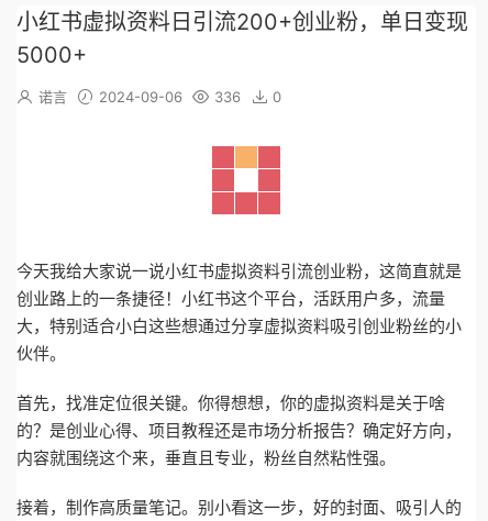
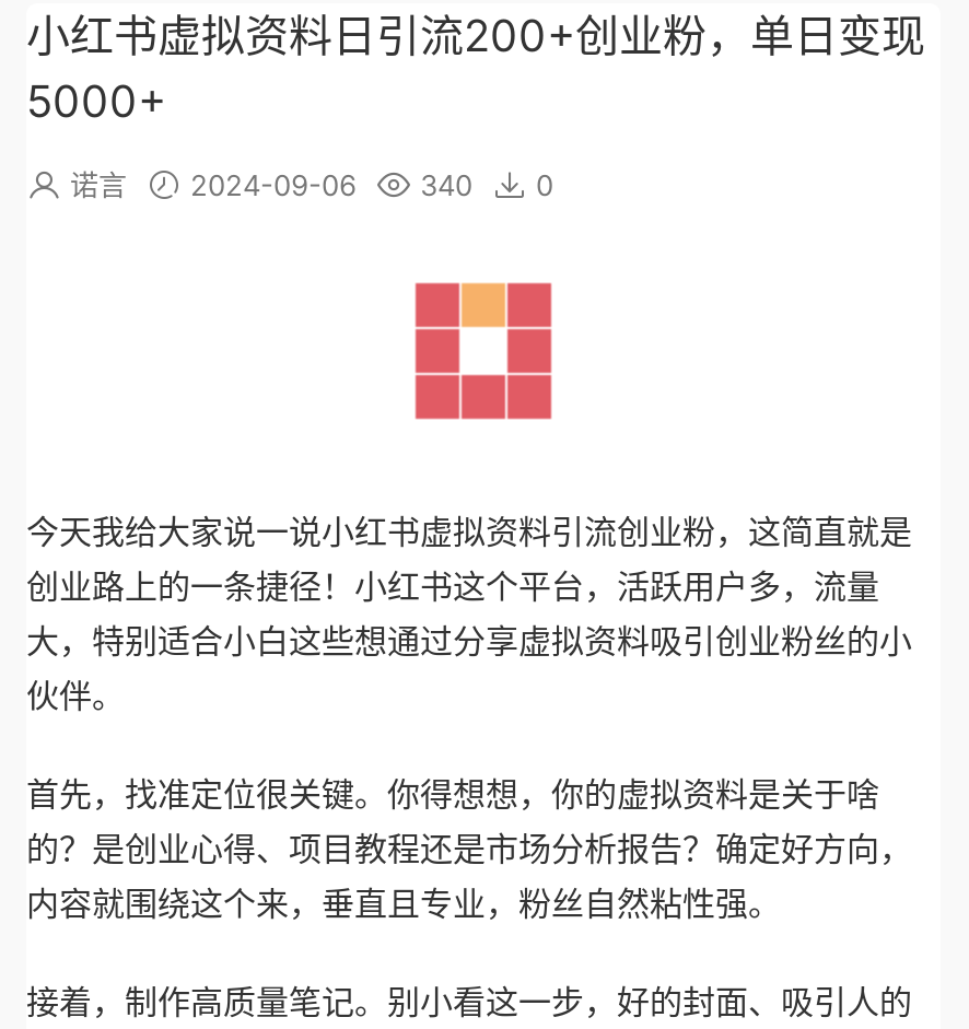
[38,88,281,106] 诺言 2024-09-06 336 0 -> [70,167,553,202] 诺言 2024-09-06 340 0

